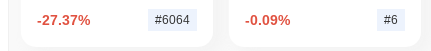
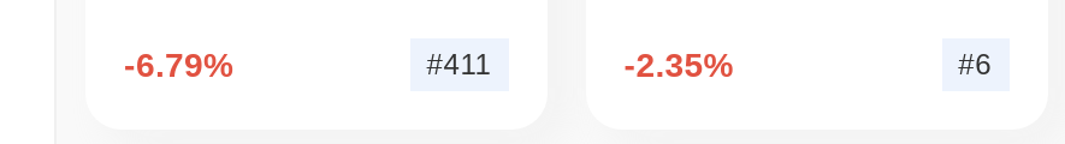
[37,12,190,28] -27.37% | #6064 -> [124,45,492,83] -6.79% | #411
[245,12,290,28] -0.09% -> [624,45,732,83] -2.35%

